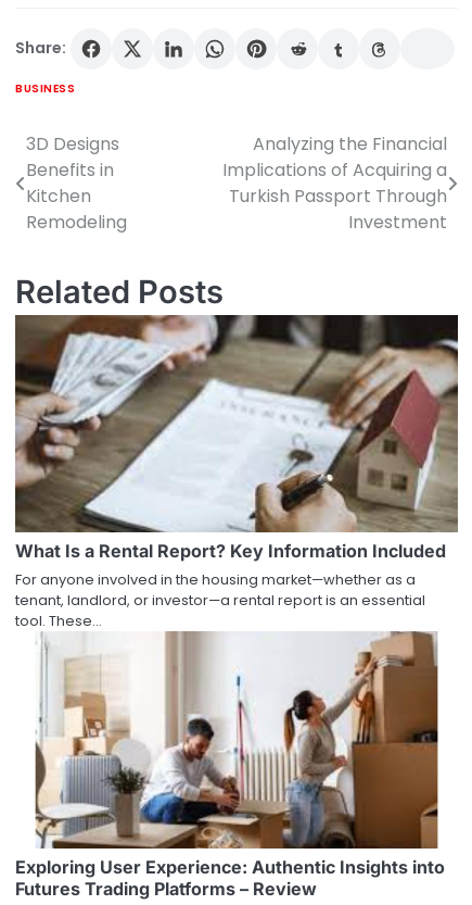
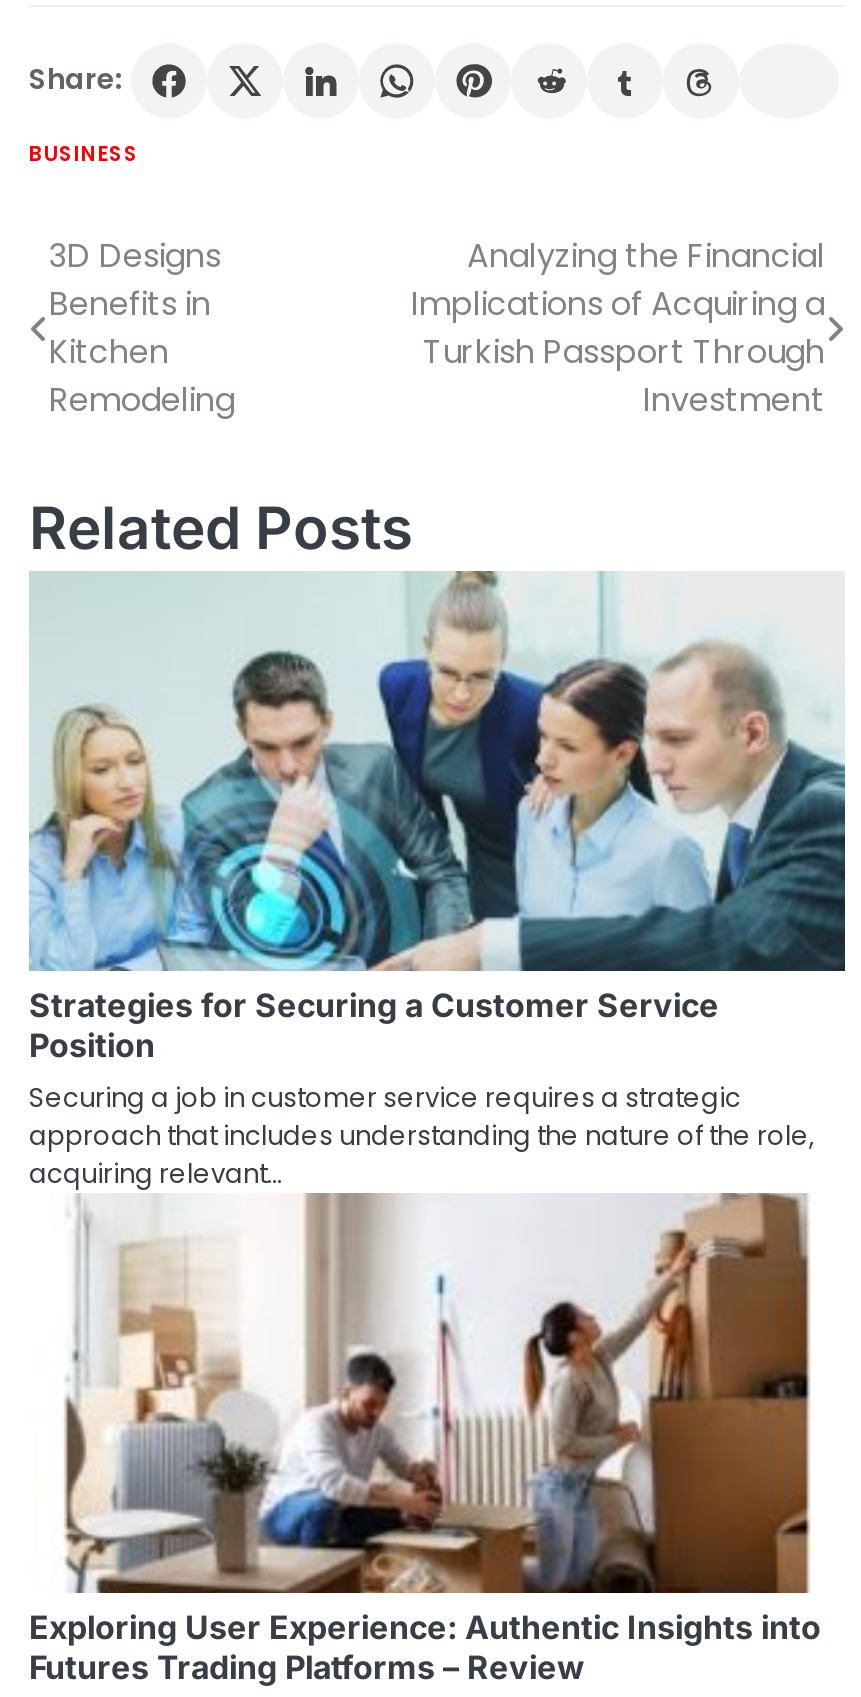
[14,314,459,631] [image] | What Is a Rental Report? Key Information Included | For anyone involved in the housing market—whether as a | tenant, landlord, or investor—a rental report is an essential | tool. These… -> [29,569,847,1193] [image] | Strategies for Securing a Customer Service | Position | Securing a job in customer service requires a strategic | approach that includes understanding the nature of the role, | acquiring relevant…

